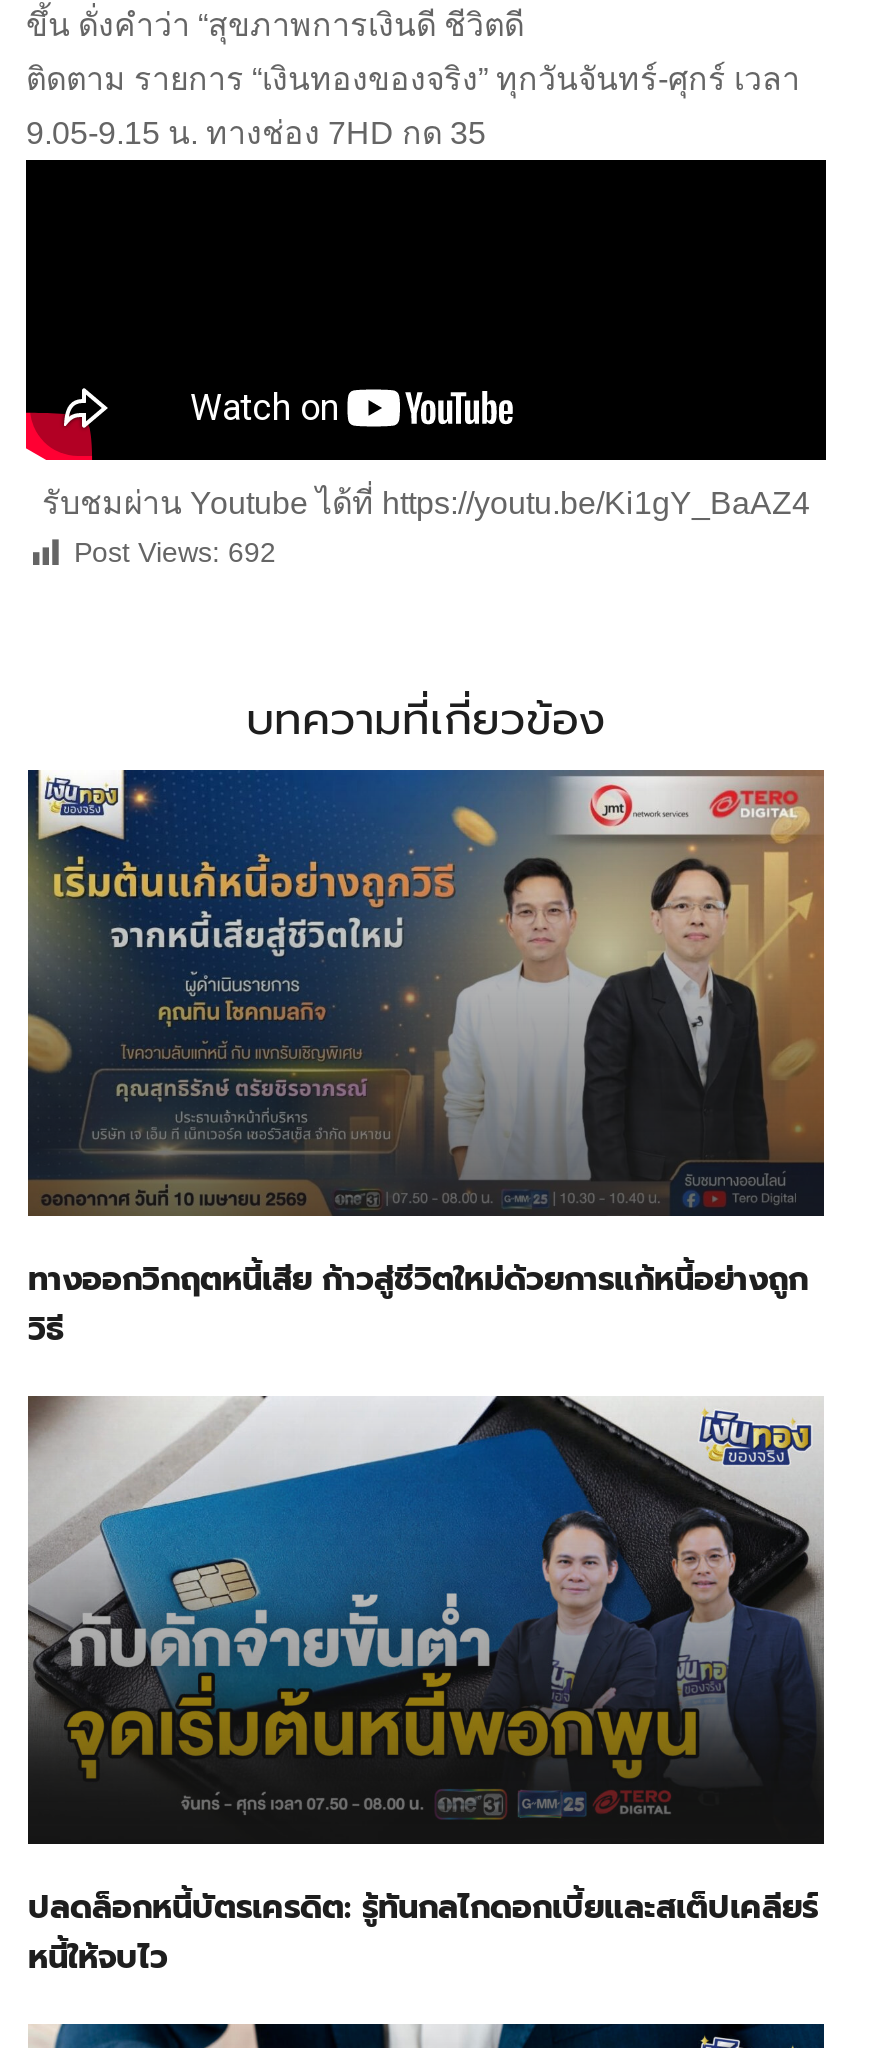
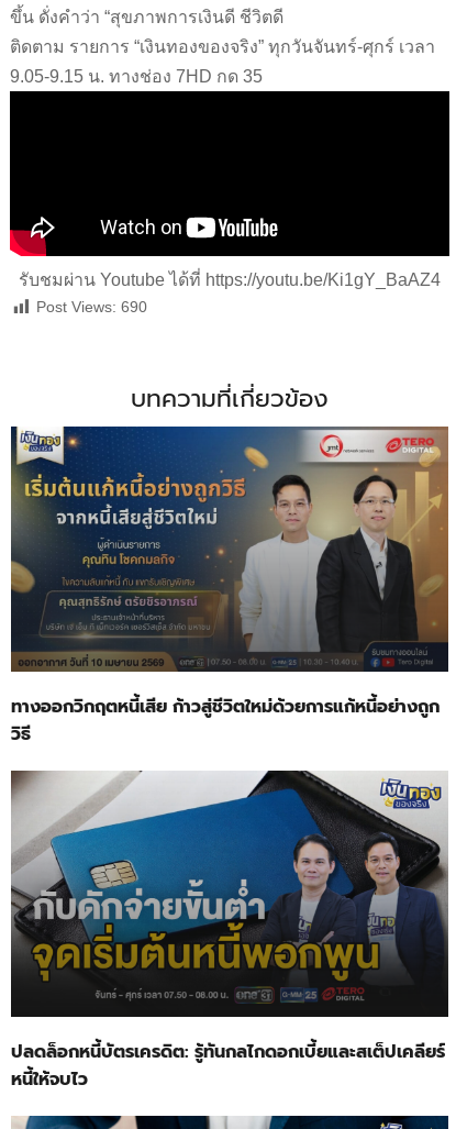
[74,536,276,568] Post Views: 692 -> [36,298,147,316] Post Views: 690

